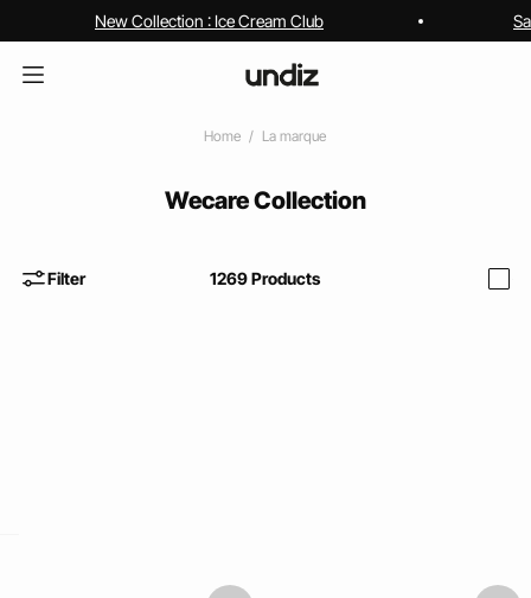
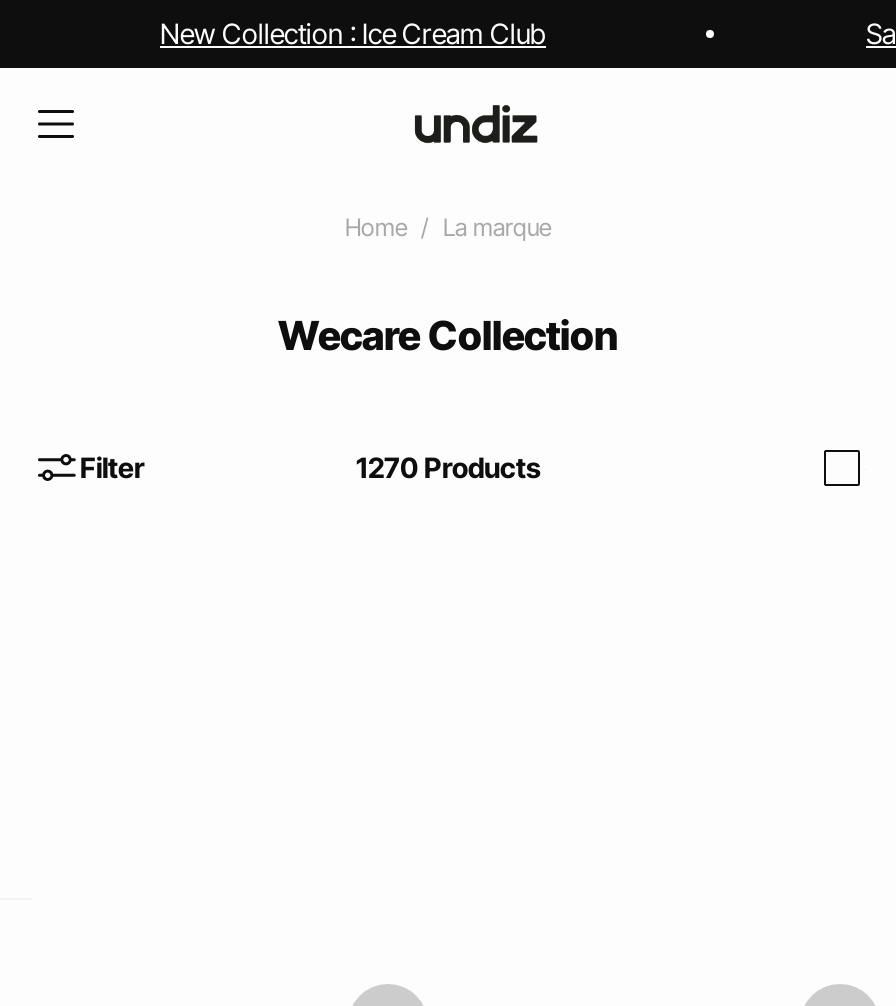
[210,268,321,288] 1269 Products -> [356,450,540,484] 1270 Products

